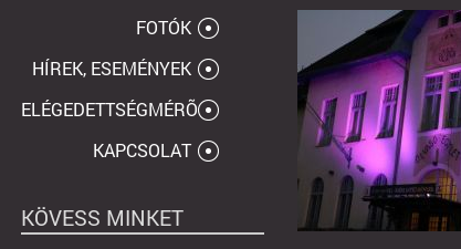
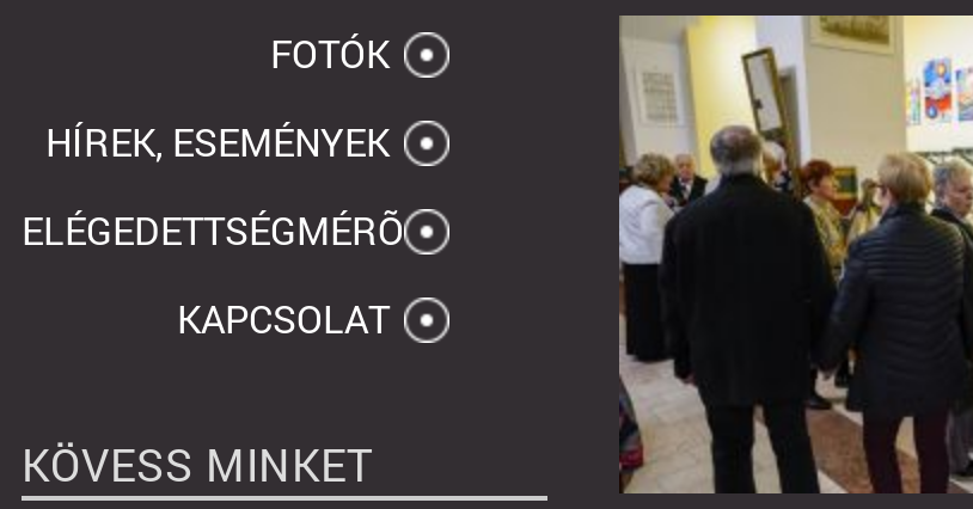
[297,10,458,231] [image] -> [617,13,966,496] [image]

